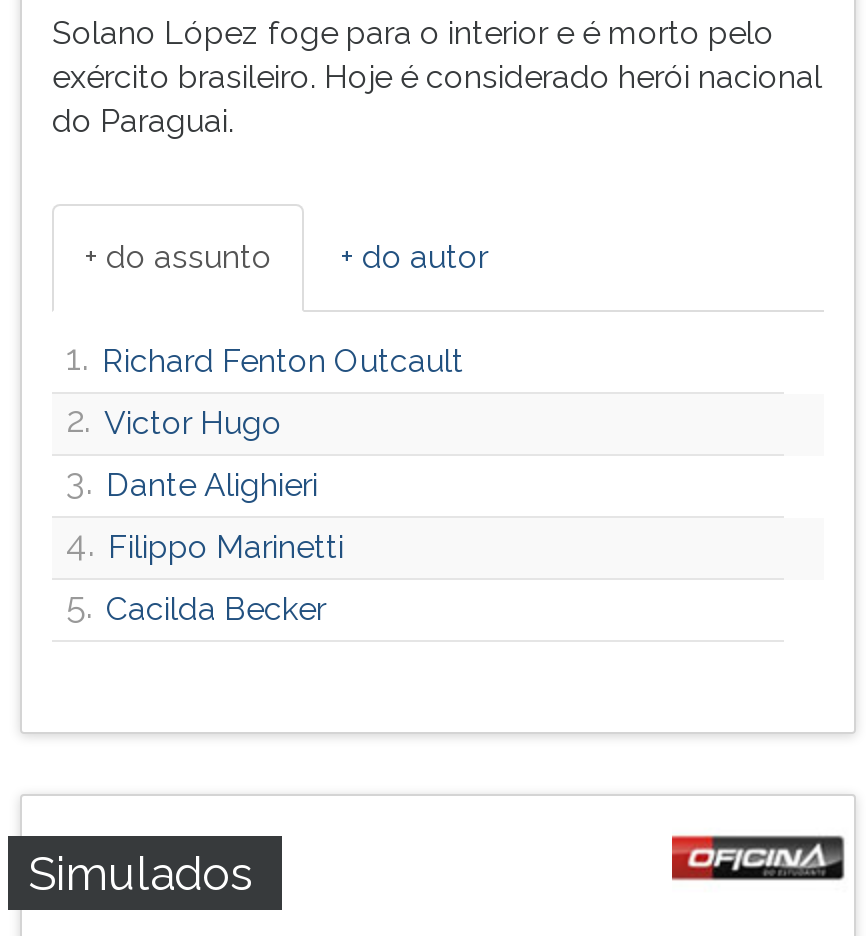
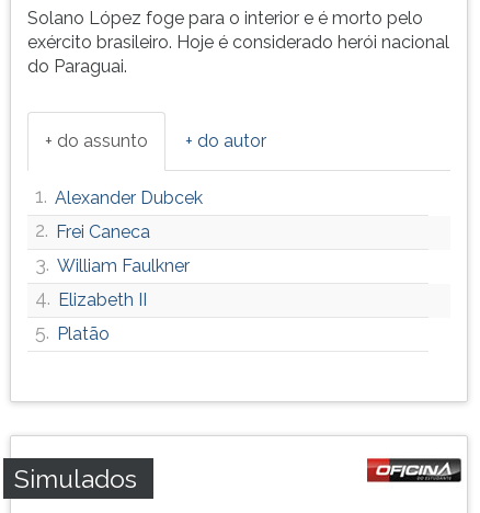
[66,336,464,628] 1. Richard Fenton Outcault | 2. Victor Hugo | 3. Dante Alighieri | 4. Filippo Marinetti | 5. Cacilda Becker -> [35,184,203,344] 1. Alexander Dubcek | 2. Frei Caneca | 3. William Faulkner | 4. Elizabeth II | 5. Platão

